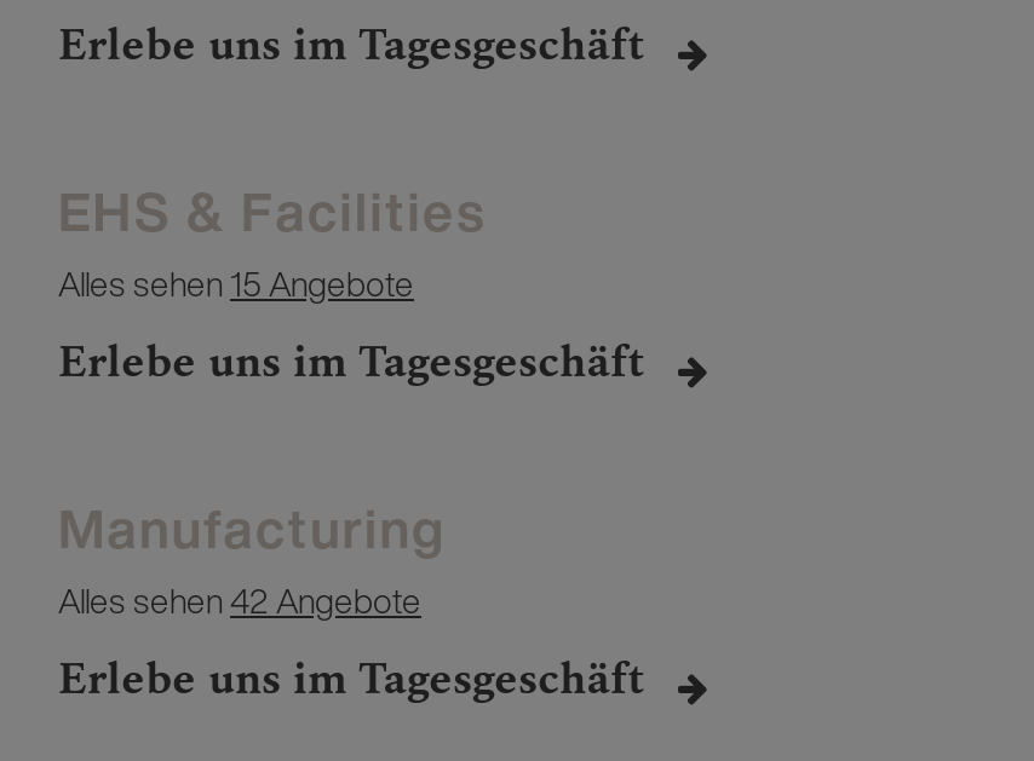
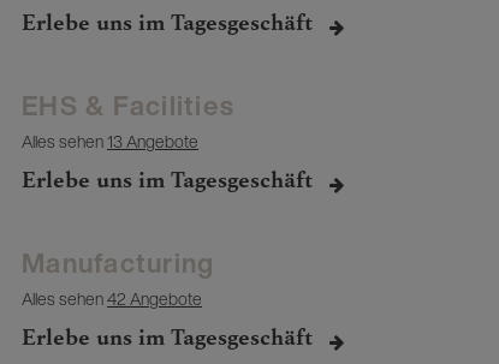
[58,258,414,309] Alles sehen 15 Angebote -> [22,129,198,154] Alles sehen 13 Angebote

